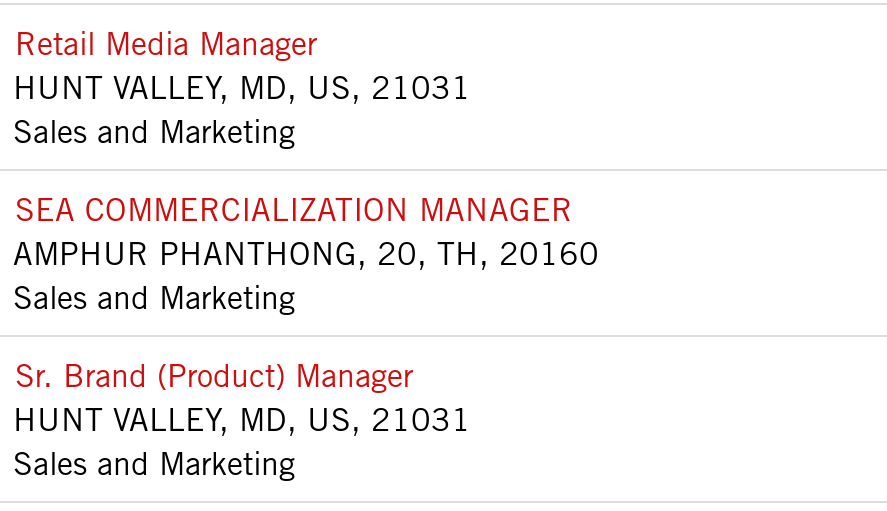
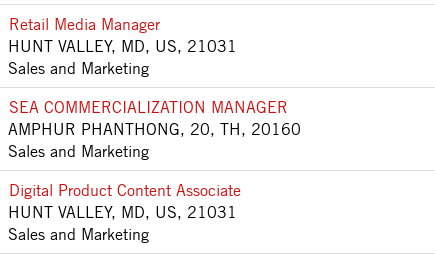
[15,355,413,395] Sr. Brand (Product) Manager -> [9,180,241,200] Digital Product Content Associate

